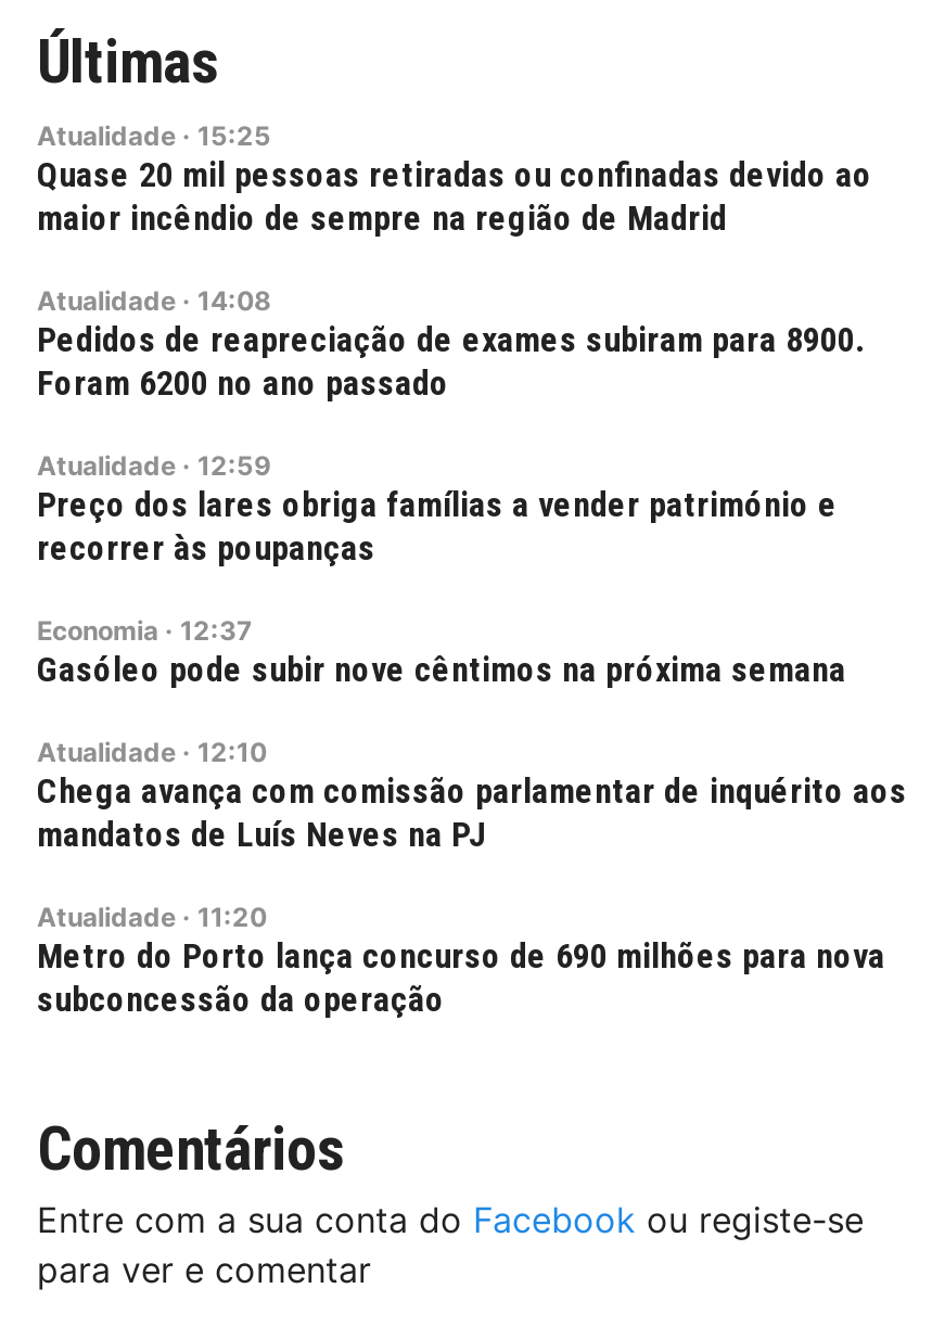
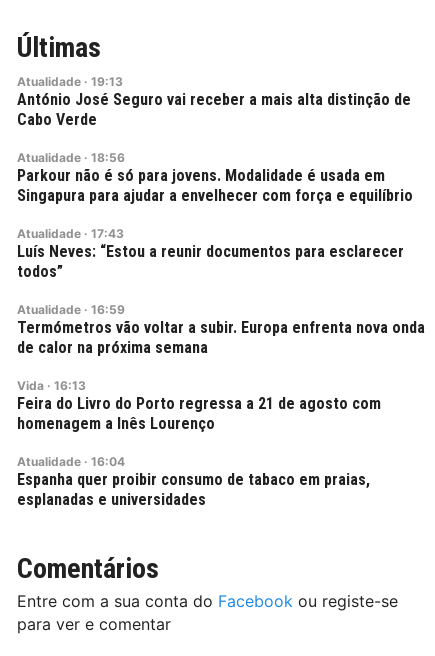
[37,119,872,238] Atualidade · 15:25 | Quase 20 mil pessoas retiradas ou confinadas devido ao | maior incêndio de sempre na região de Madrid -> [17,74,411,129] Atualidade · 19:13 | António José Seguro vai receber a mais alta distinção de | Cabo Verde
[37,284,864,403] Atualidade · 14:08 | Pedidos de reapreciação de exames subiram para 8900. | Foram 6200 no ano passado -> [17,150,413,205] Atualidade · 18:56 | Parkour não é só para jovens. Modalidade é usada em | Singapura para ajudar a envelhecer com força e equilíbrio
[37,449,838,568] Atualidade · 12:59 | Preço dos lares obriga famílias a vender património e | recorrer às poupanças -> [17,226,404,281] Atualidade · 17:43 | Luís Neves: “Estou a reunir documentos para esclarecer | todos”
[37,614,846,690] Economia · 12:37 | Gasóleo pode subir nove cêntimos na próxima semana -> [17,302,425,357] Atualidade · 16:59 | Termómetros vão voltar a subir. Europa enfrenta nova onda | de calor na próxima semana
[37,735,907,855] Atualidade · 12:10 | Chega avança com comissão parlamentar de inquérito aos | mandatos de Luís Neves na PJ -> [17,378,381,433] Vida · 16:13 | Feira do Livro do Porto regressa a 21 de agosto com | homenagem a Inês Lourenço
[37,900,885,1020] Atualidade · 11:20 | Metro do Porto lança concurso de 690 milhões para nova | subconcessão da operação -> [17,454,370,509] Atualidade · 16:04 | Espanha quer proibir consumo de tabaco em praias, | esplanadas e universidades

